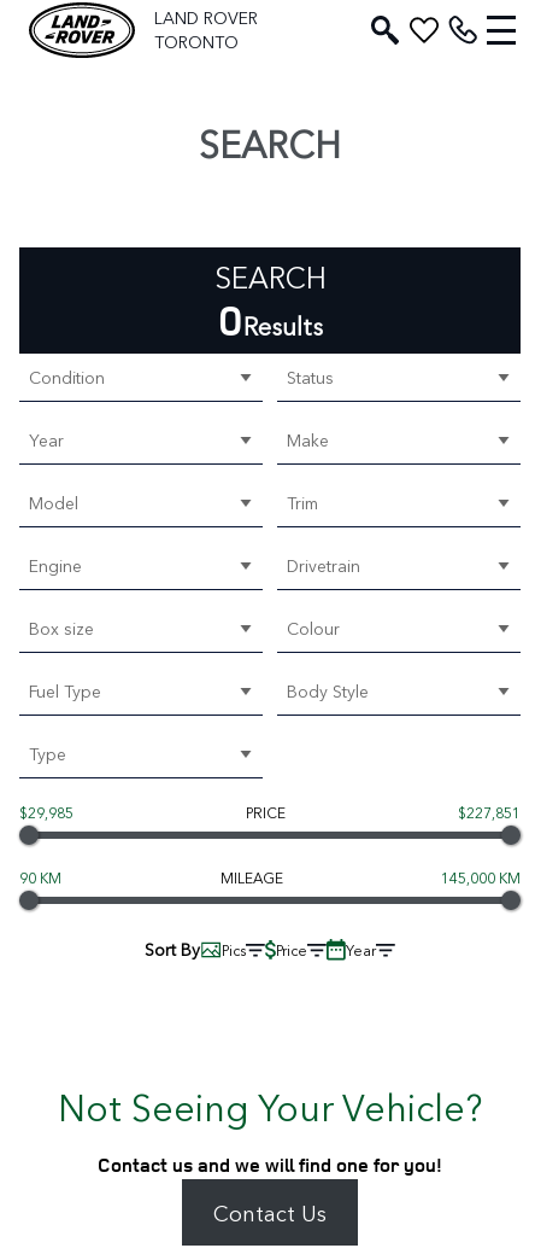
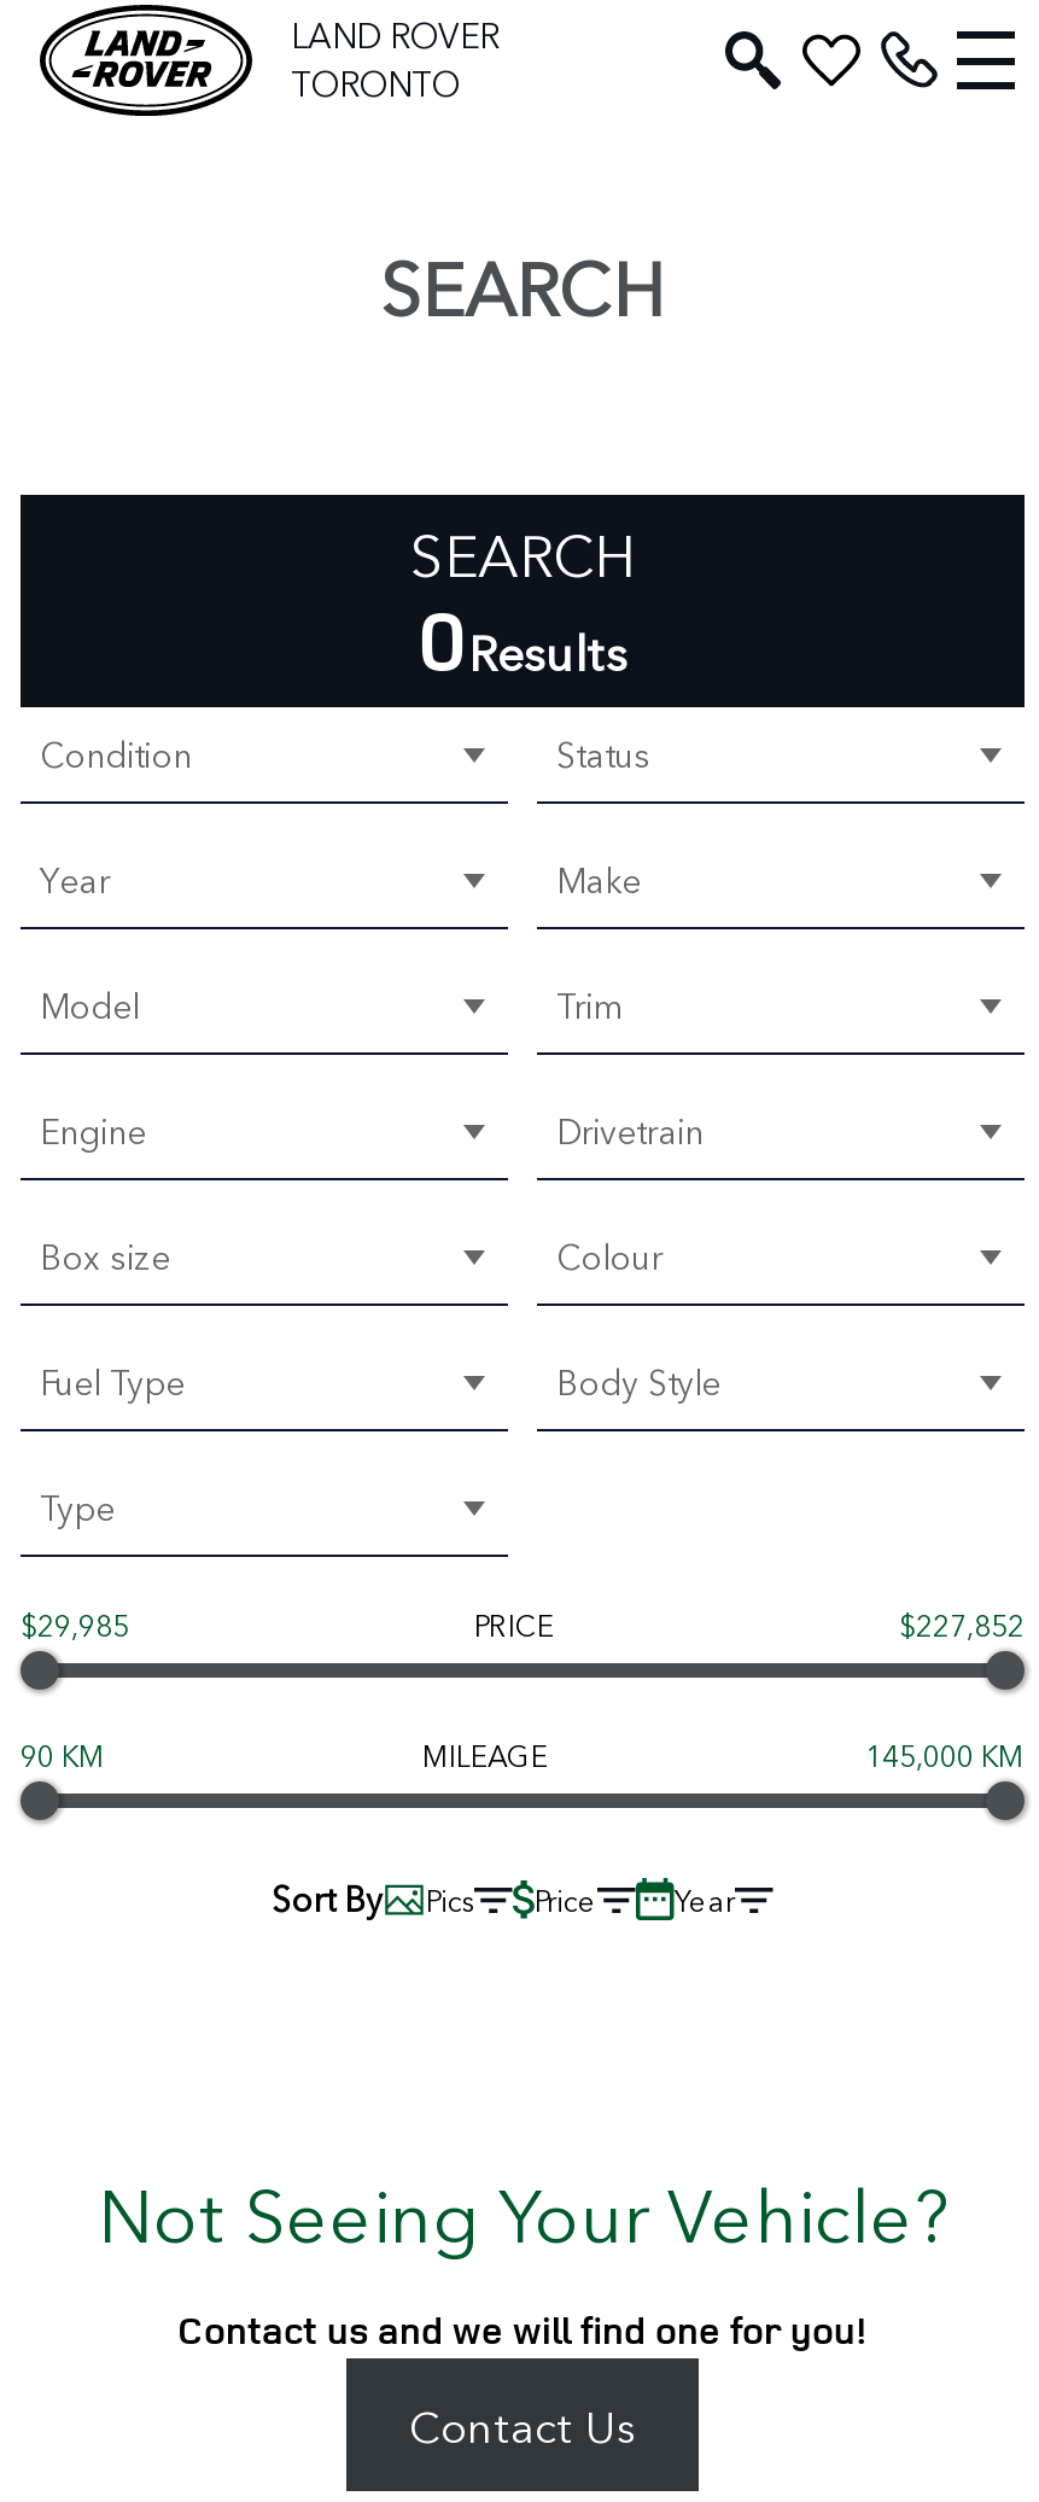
[458,801,521,823] $227,851 -> [899,1603,1025,1646] $227,852

